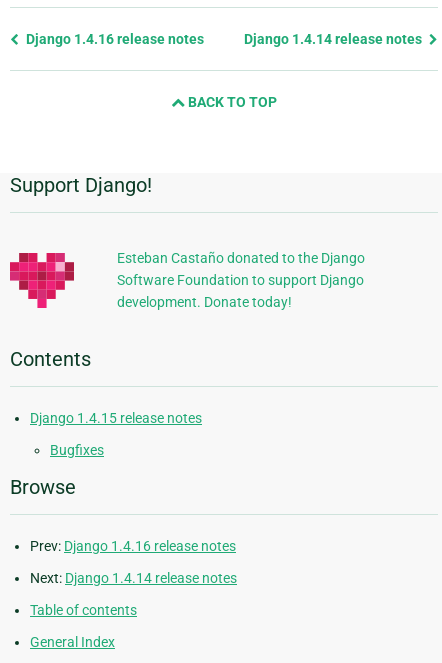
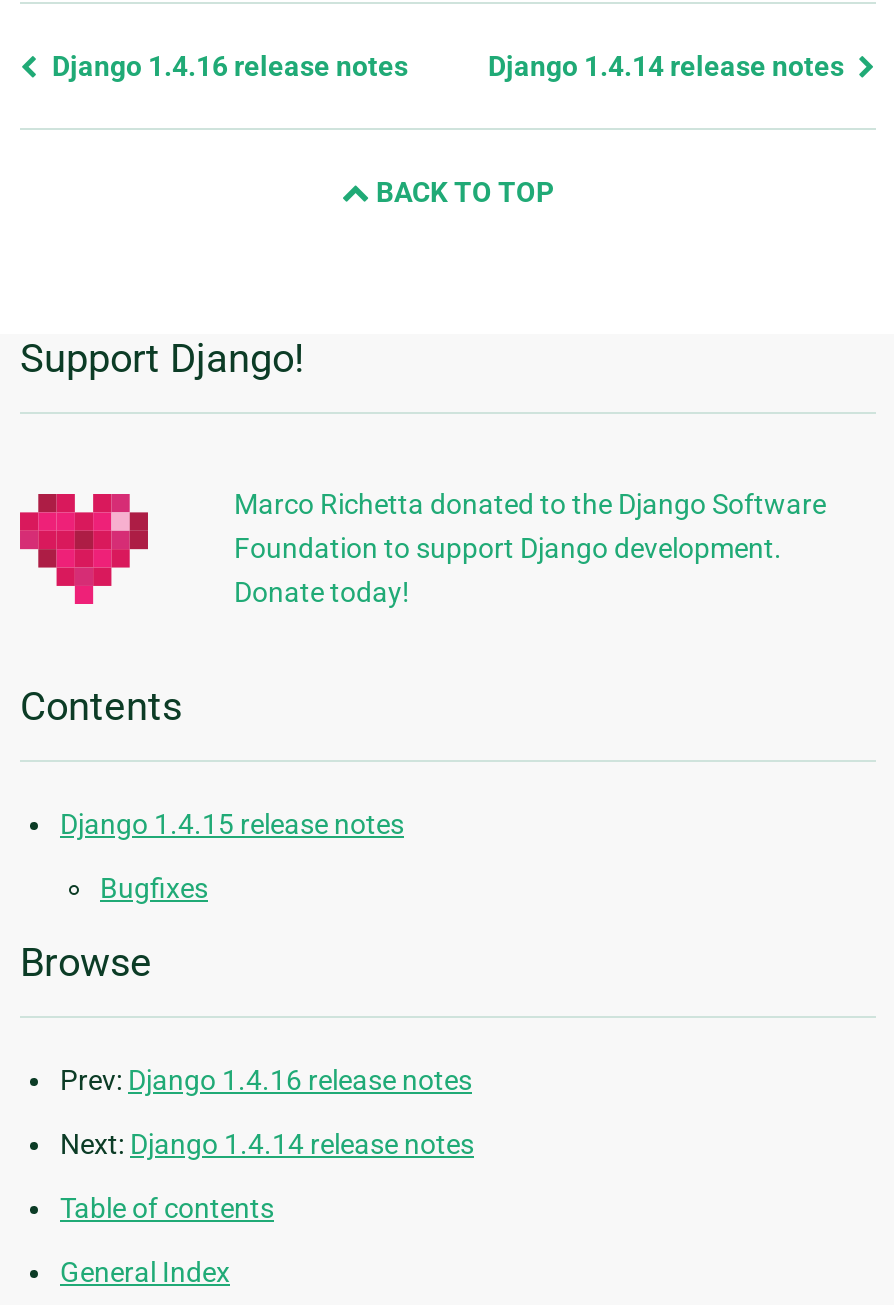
[117,250,365,310] Esteban Castaño donated to the Django | Software Foundation to support Django | development. Donate today! -> [234,489,826,609] Marco Richetta donated to the Django Software | Foundation to support Django development. | Donate today!

